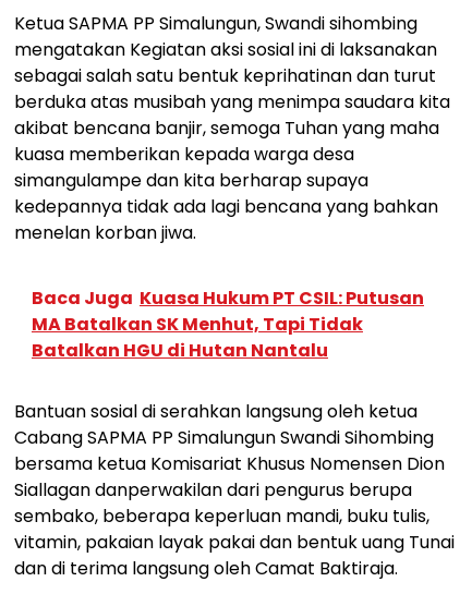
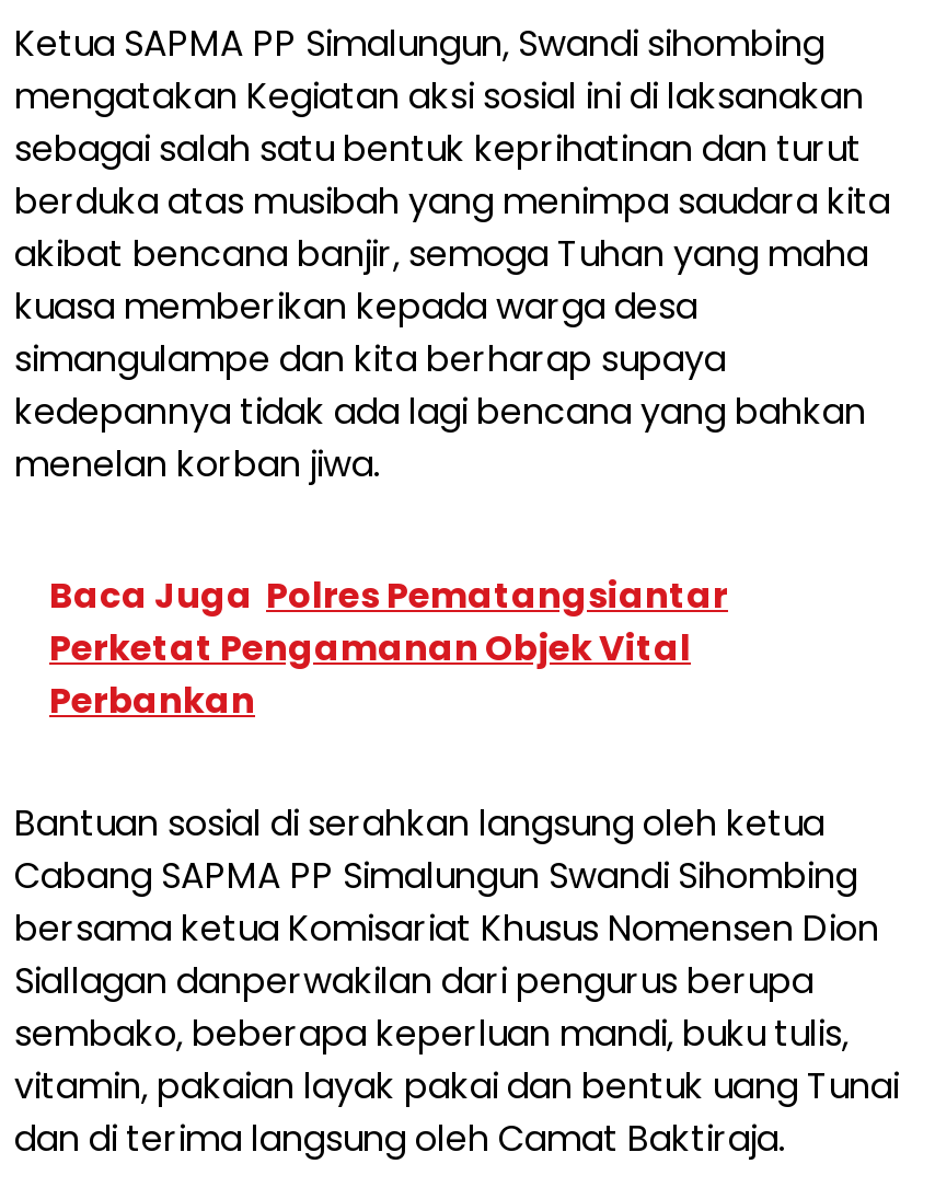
[32,286,424,363] Baca Juga Kuasa Hukum PT CSIL: Putusan | MA Batalkan SK Menhut, Tapi Tidak | Batalkan HGU di Hutan Nantalu -> [49,571,728,727] Baca Juga Polres Pematangsiantar | Perketat Pengamanan Objek Vital | Perbankan

